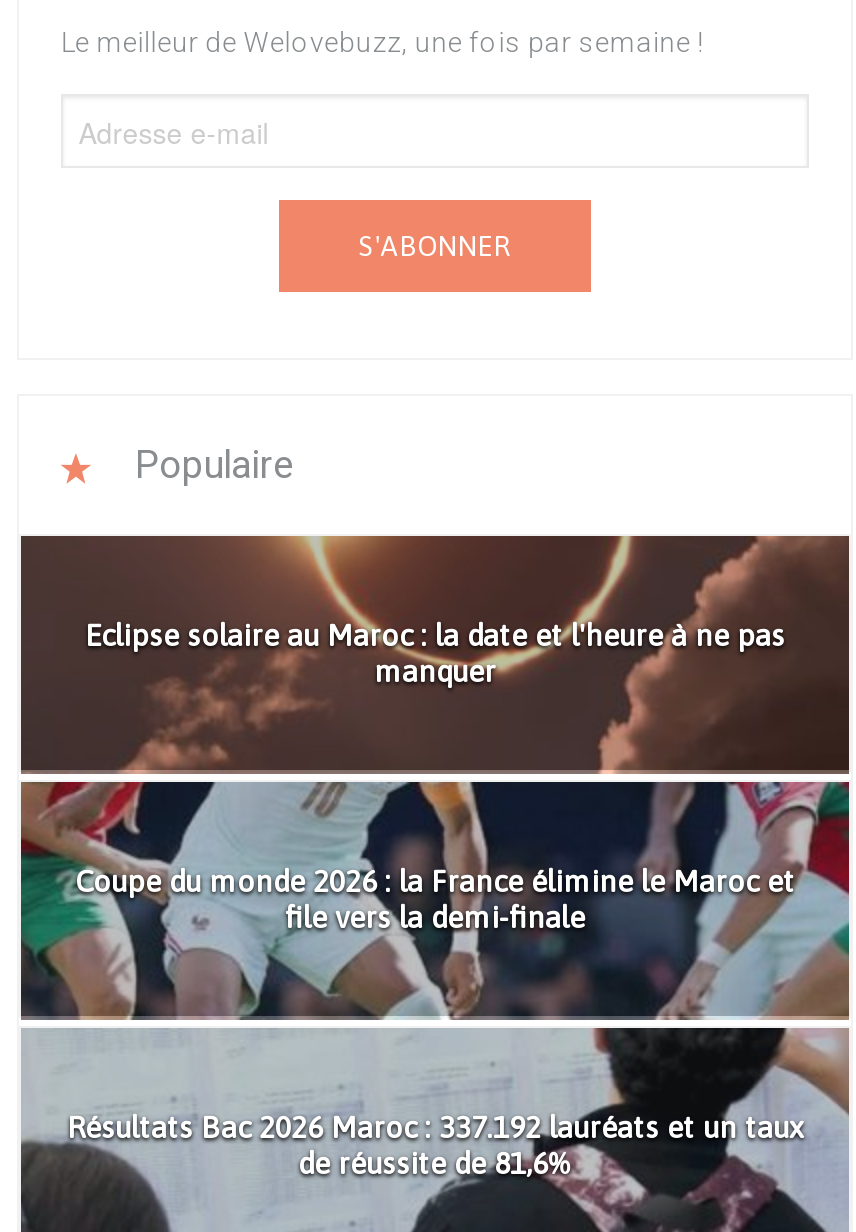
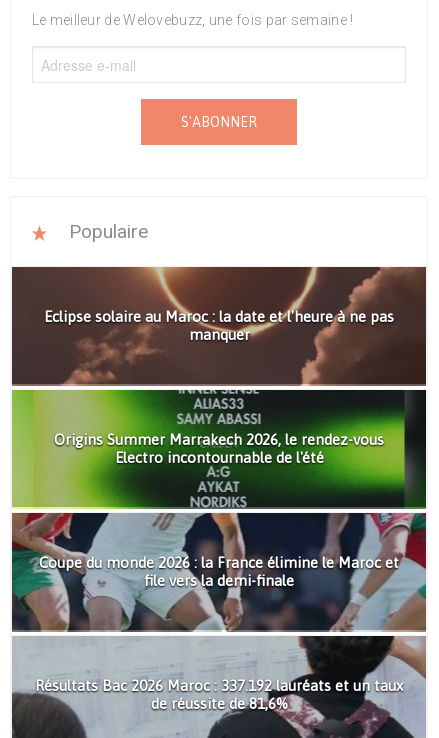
none -> [11,389,426,510] [image] | Origins Summer Marrakech 2026, le rendez-vous | Electro incontournable de l'été

